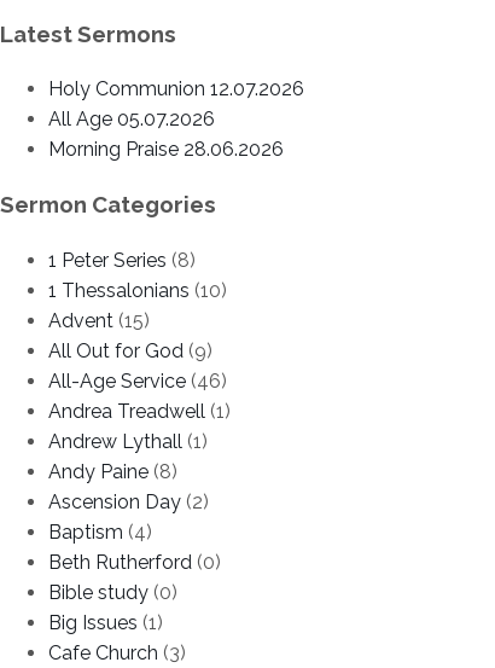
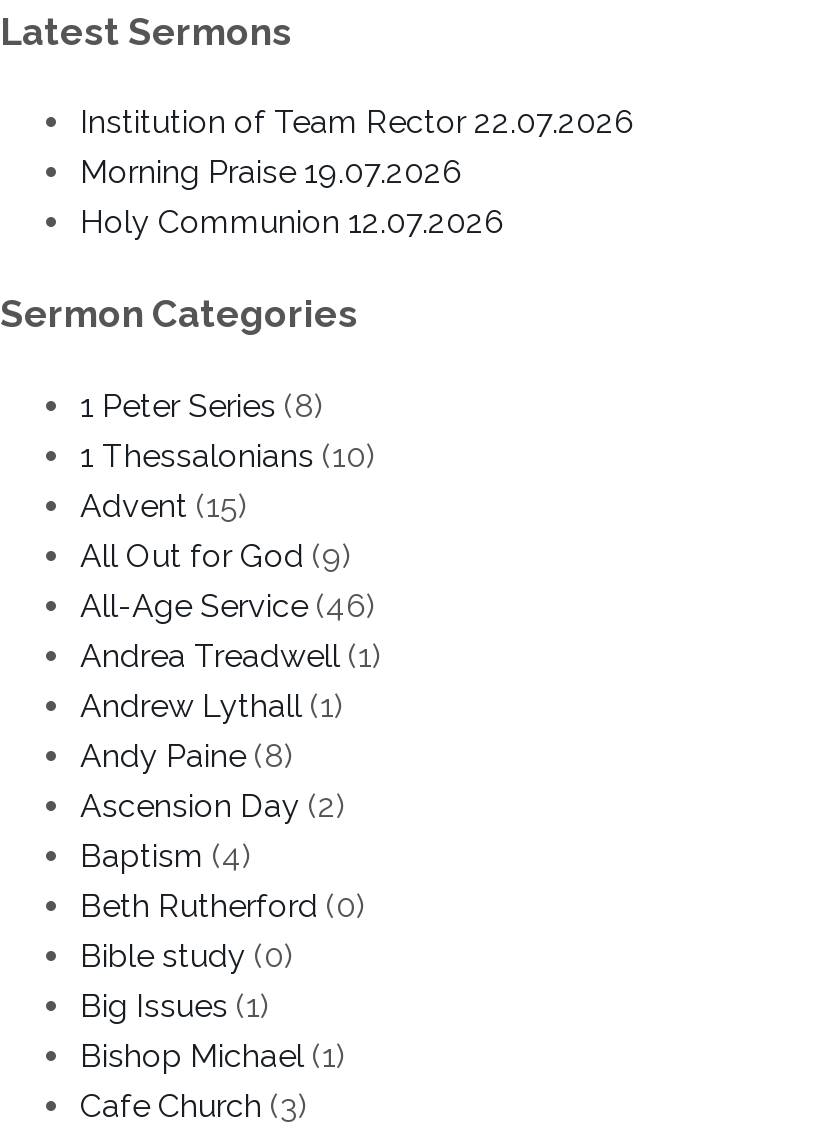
none -> [80,103,634,191] Institution of Team Rector 22.07.2026 | Morning Praise 19.07.2026
moved [48,78,304,101] -> [80,203,504,241]: Holy Communion 12.07.2026
[48,108,284,161] All Age 05.07.2026 | Morning Praise 28.06.2026 -> none
none -> [80,1036,346,1074] Bishop Michael (1)

